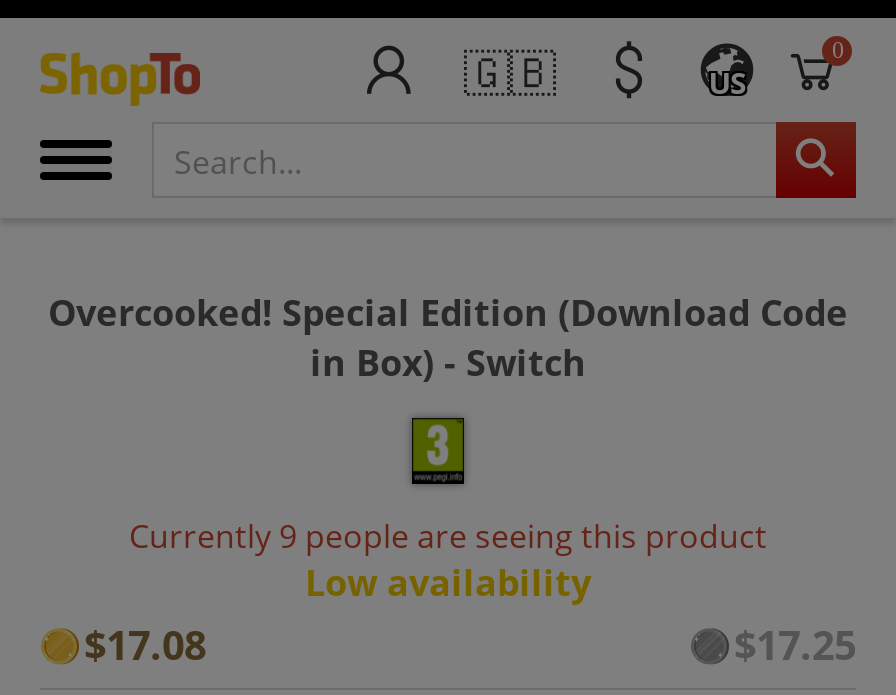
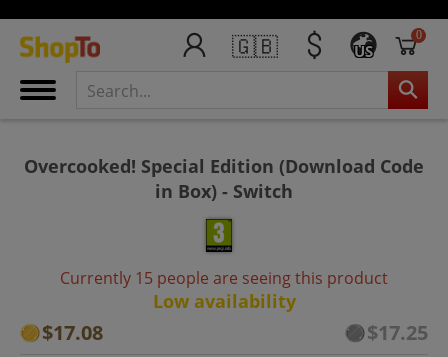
[129,513,767,557] Currently 9 people are seeing this product -> [60,267,388,289] Currently 15 people are seeing this product

